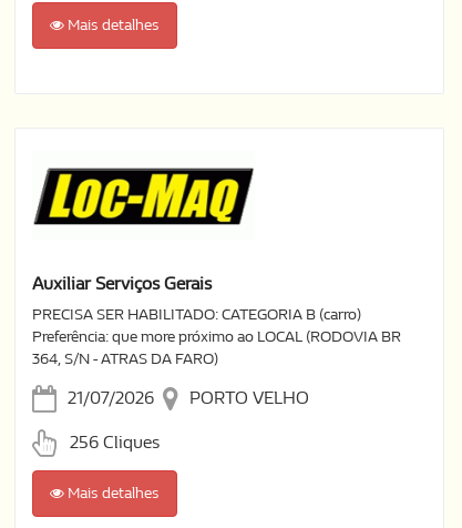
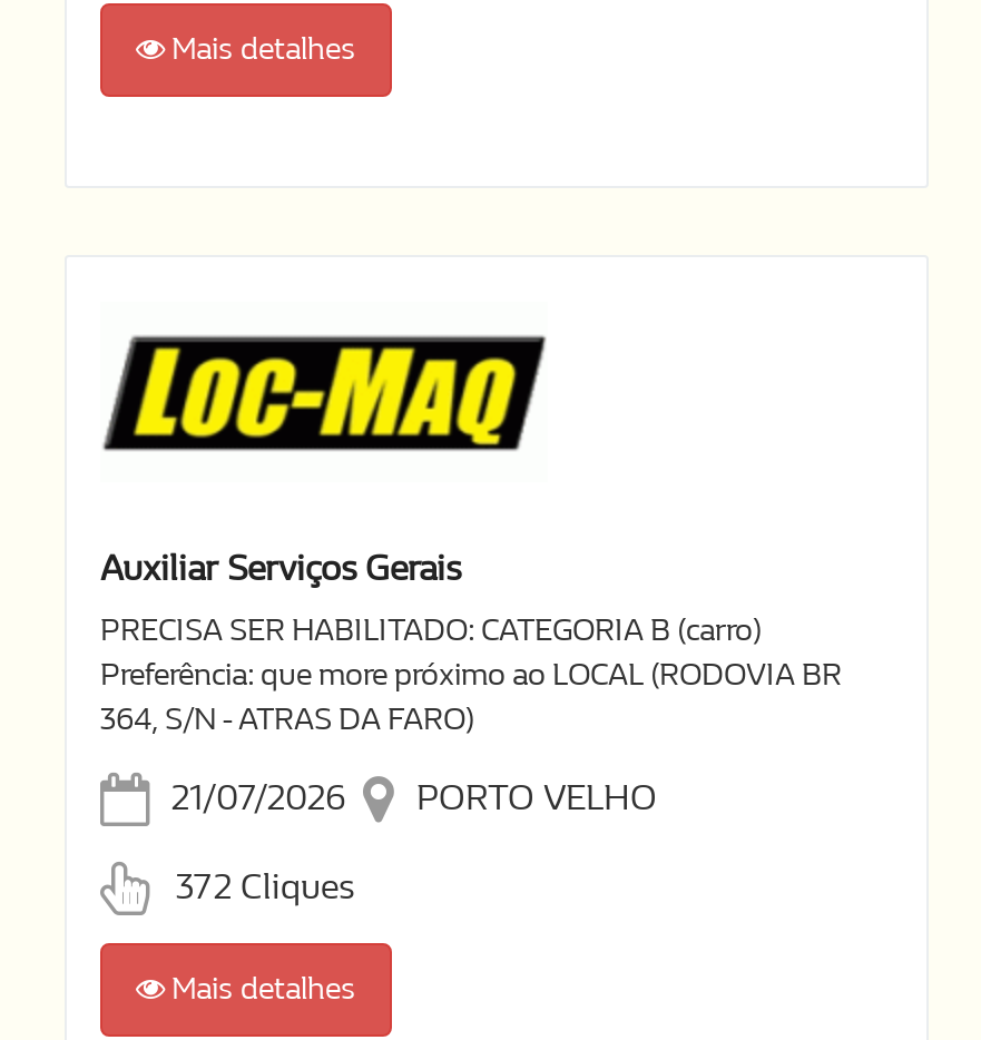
[70,431,160,453] 256 Cliques -> [176,865,354,907] 372 Cliques

